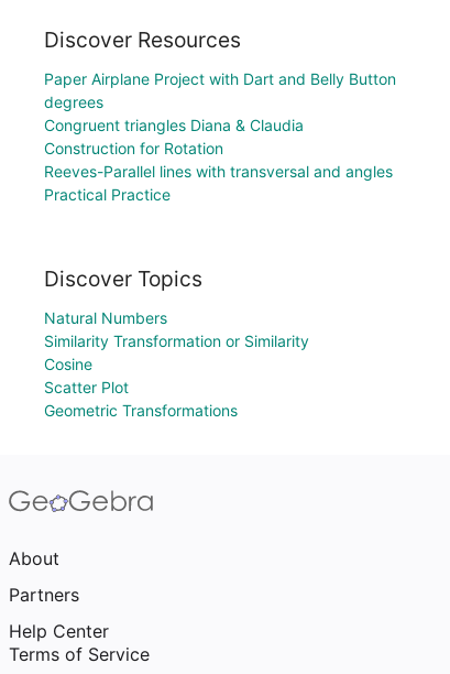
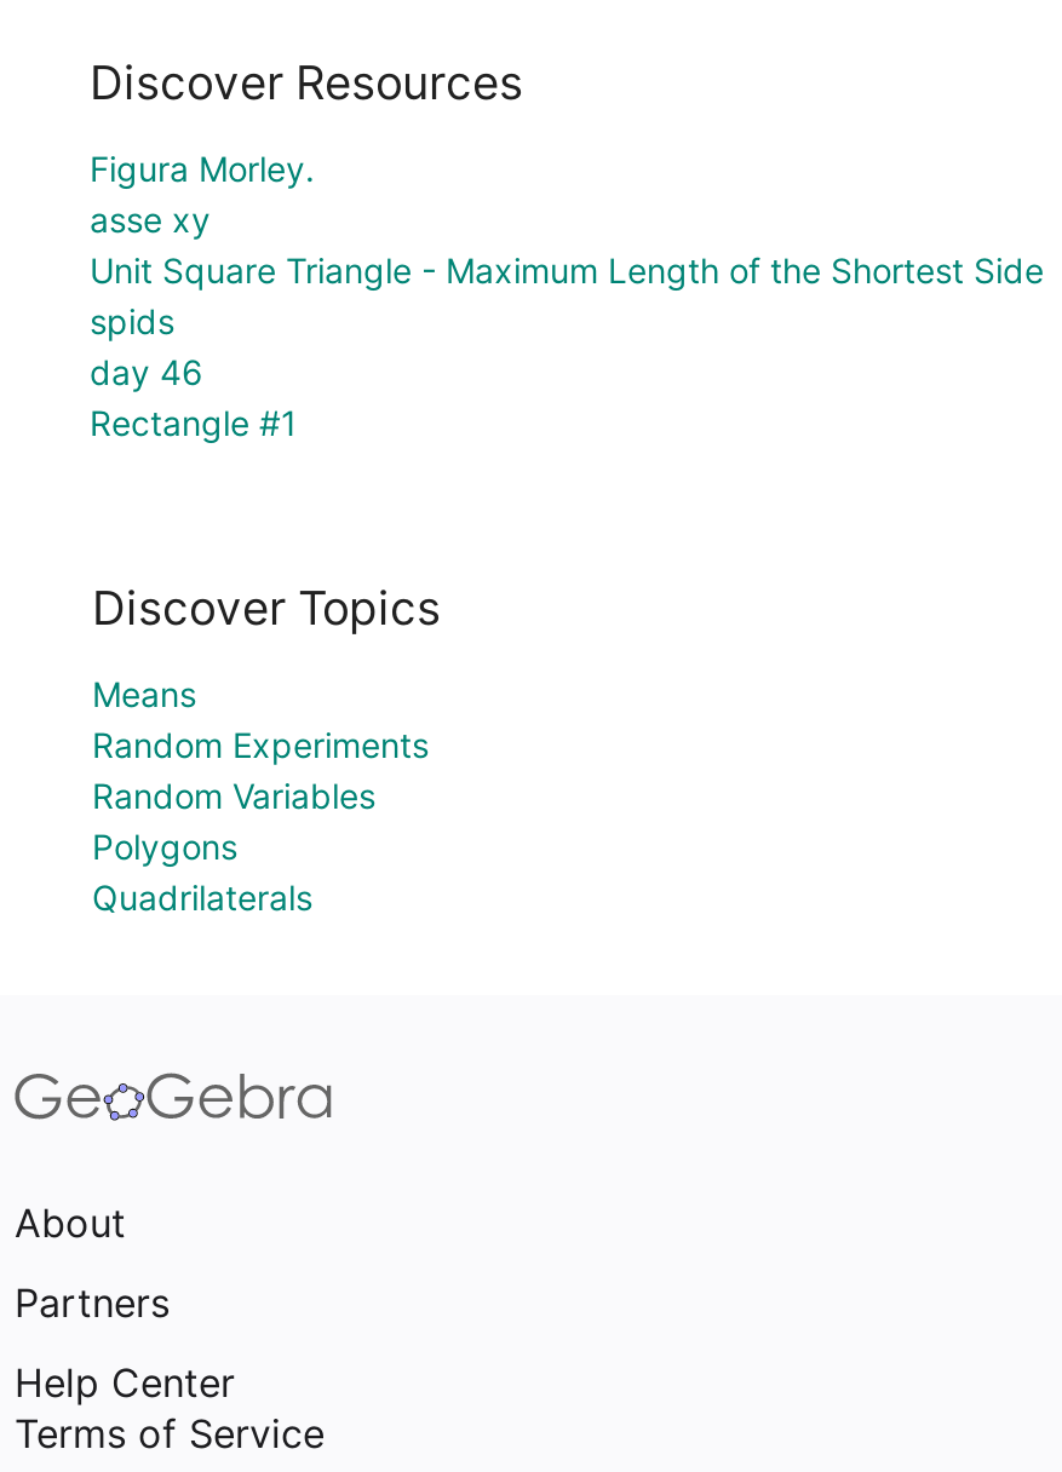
[44,70,396,204] Paper Airplane Project with Dart and Belly Button | degrees | Congruent triangles Diana & Claudia | Construction for Rotation | Reeves-Parallel lines with transversal and angles | Practical Practice -> [90,149,1044,444] Figura Morley. | asse xy | Unit Square Triangle - Maximum Length of the Shortest Side | spids | day 46 | Rectangle #1
[44,308,309,420] Natural Numbers | Similarity Transformation or Similarity | Cosine | Scatter Plot | Geometric Transformations -> [92,673,429,918] Means | Random Experiments | Random Variables | Polygons | Quadrilaterals

